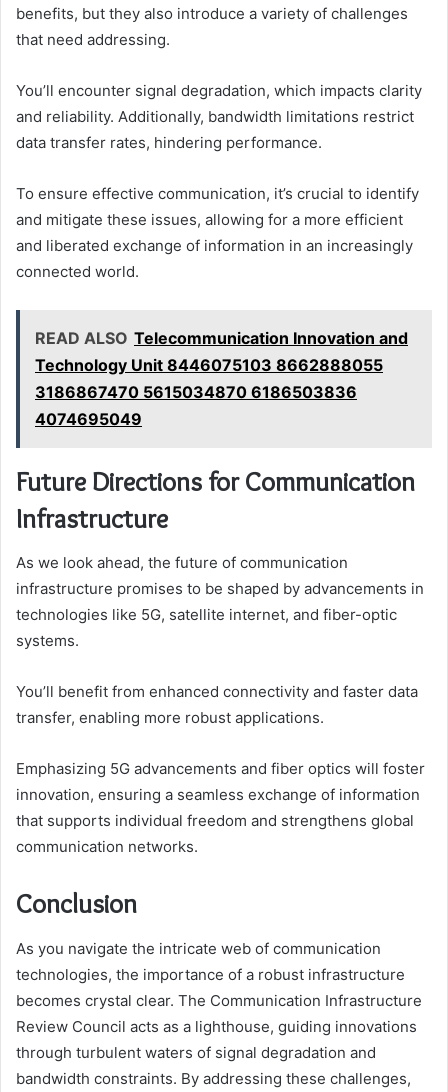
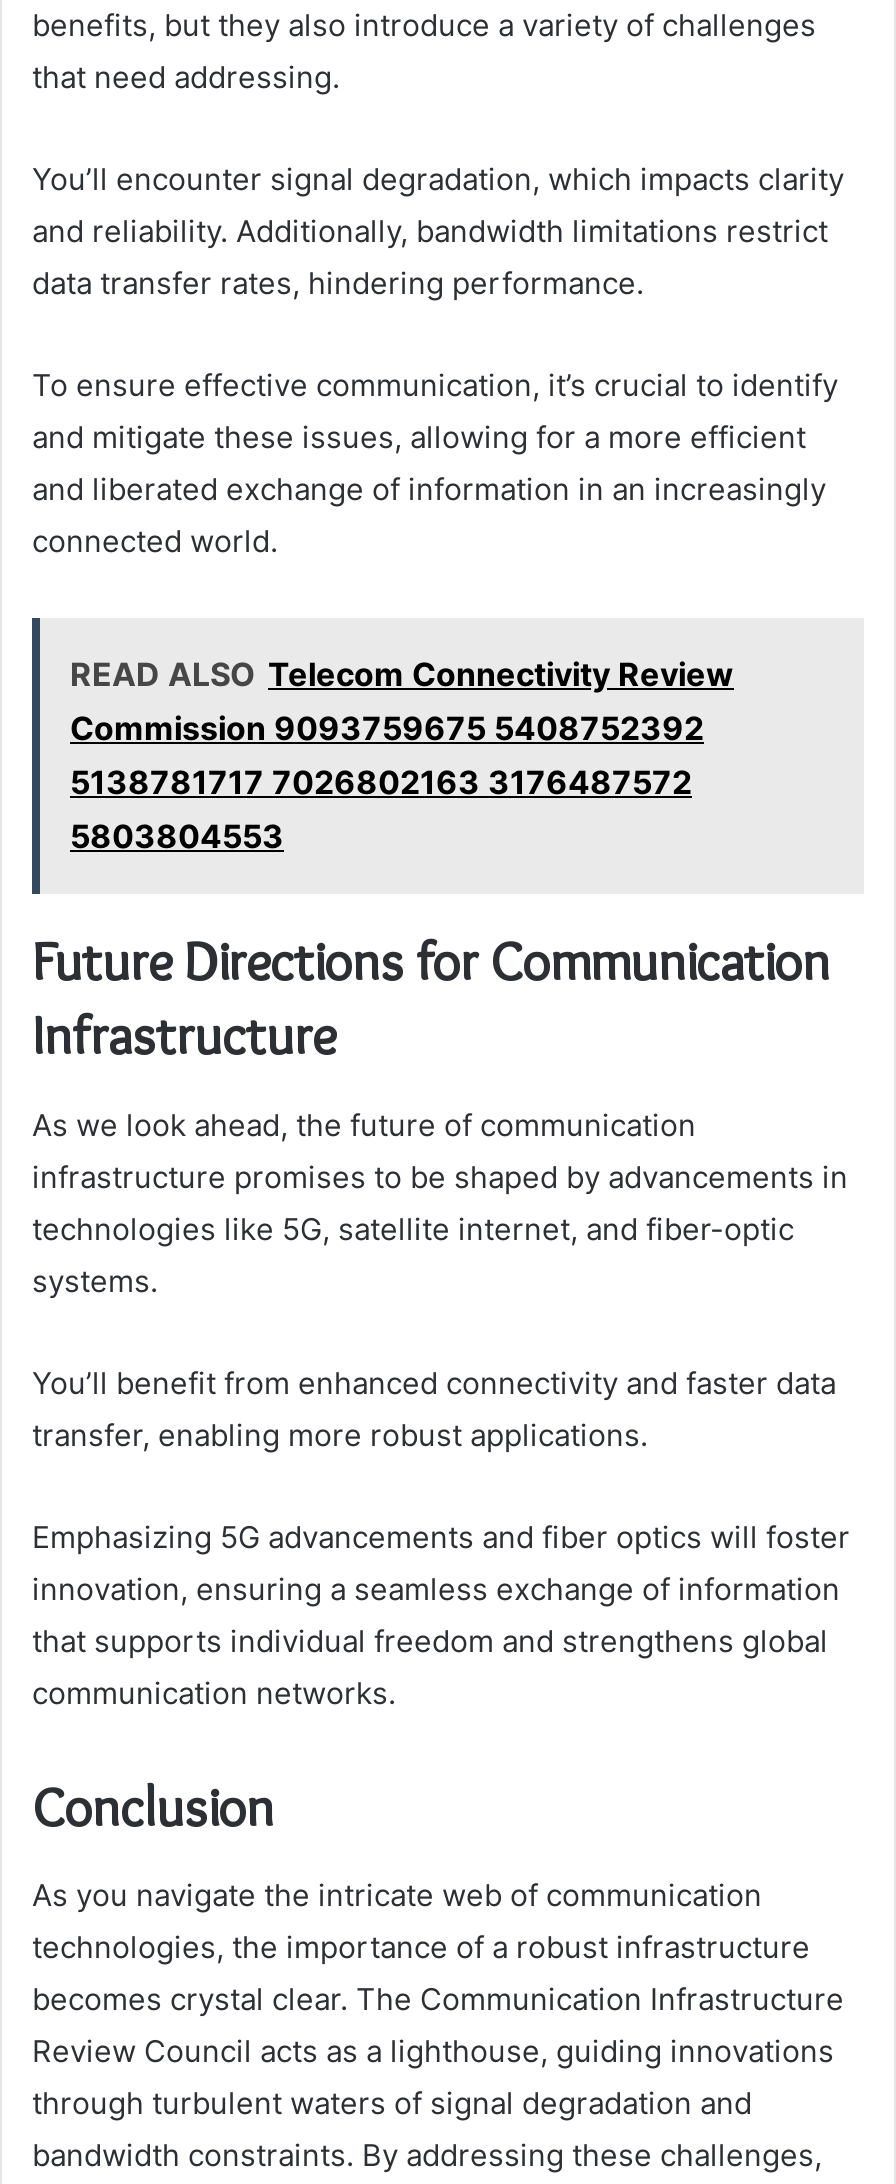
[35,328,408,429] READ ALSO Telecommunication Innovation and | Technology Unit 8446075103 8662888055 | 3186867470 5615034870 6186503836 | 4074695049 -> [70,655,734,857] READ ALSO Telecom Connectivity Review | Commission 9093759675 5408752392 | 5138781717 7026802163 3176487572 | 5803804553

